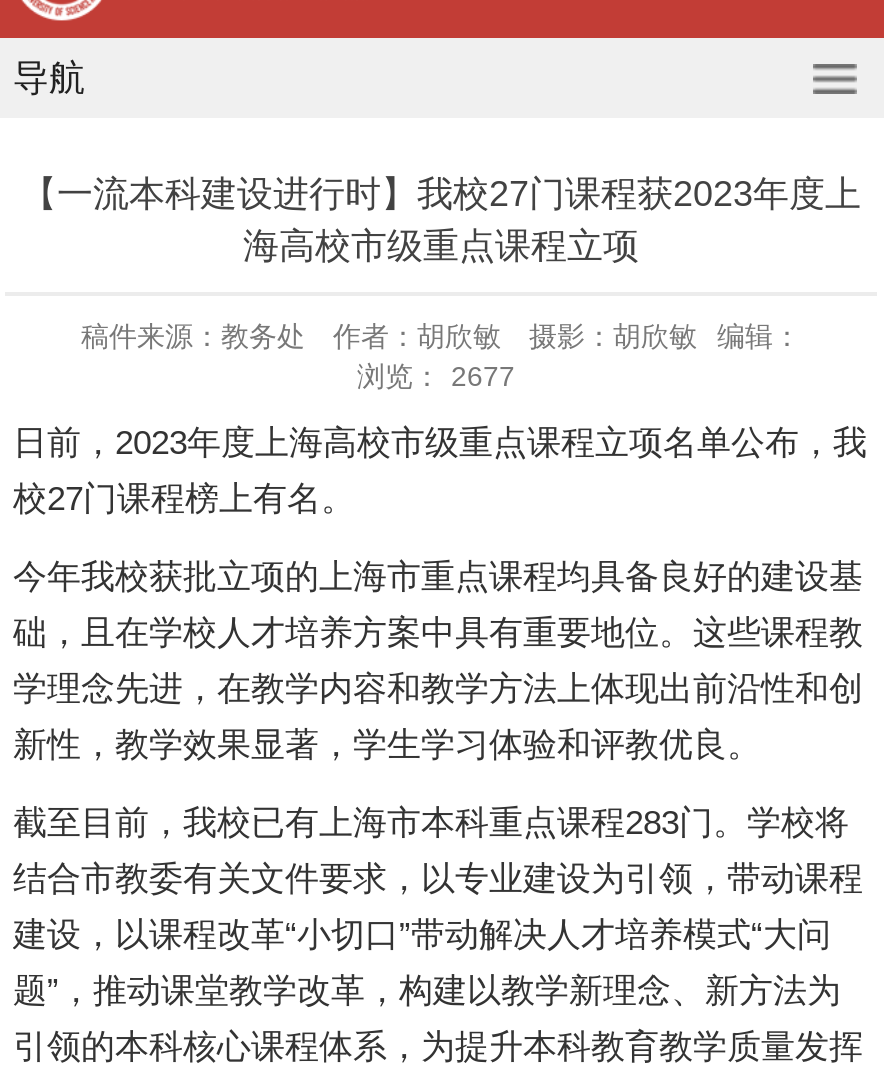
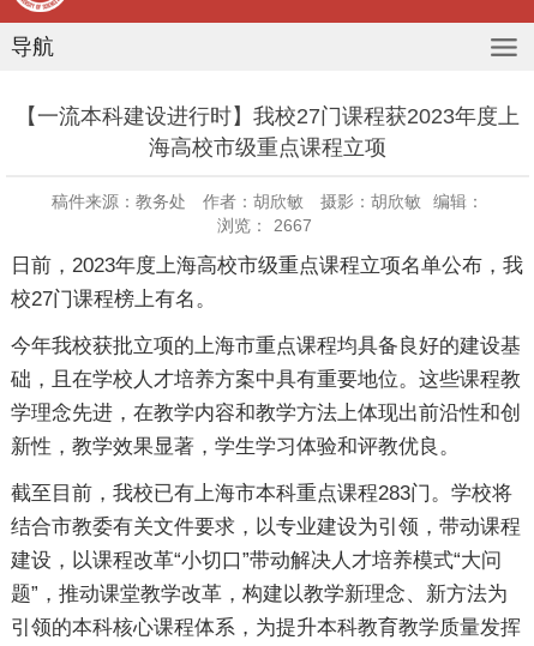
[357,361,515,393] 浏览： 2677 -> [217,216,312,235] 浏览： 2667

